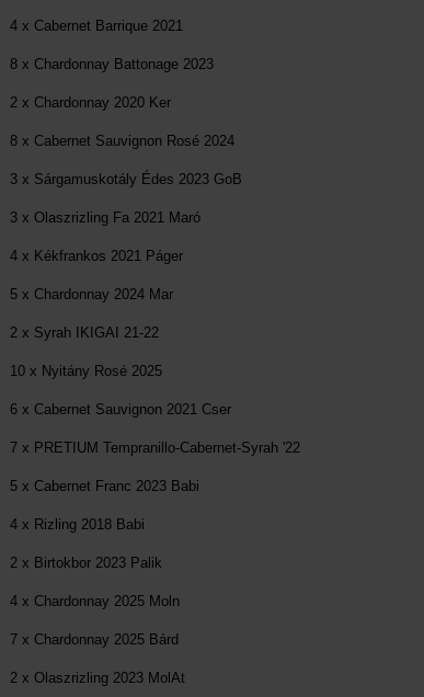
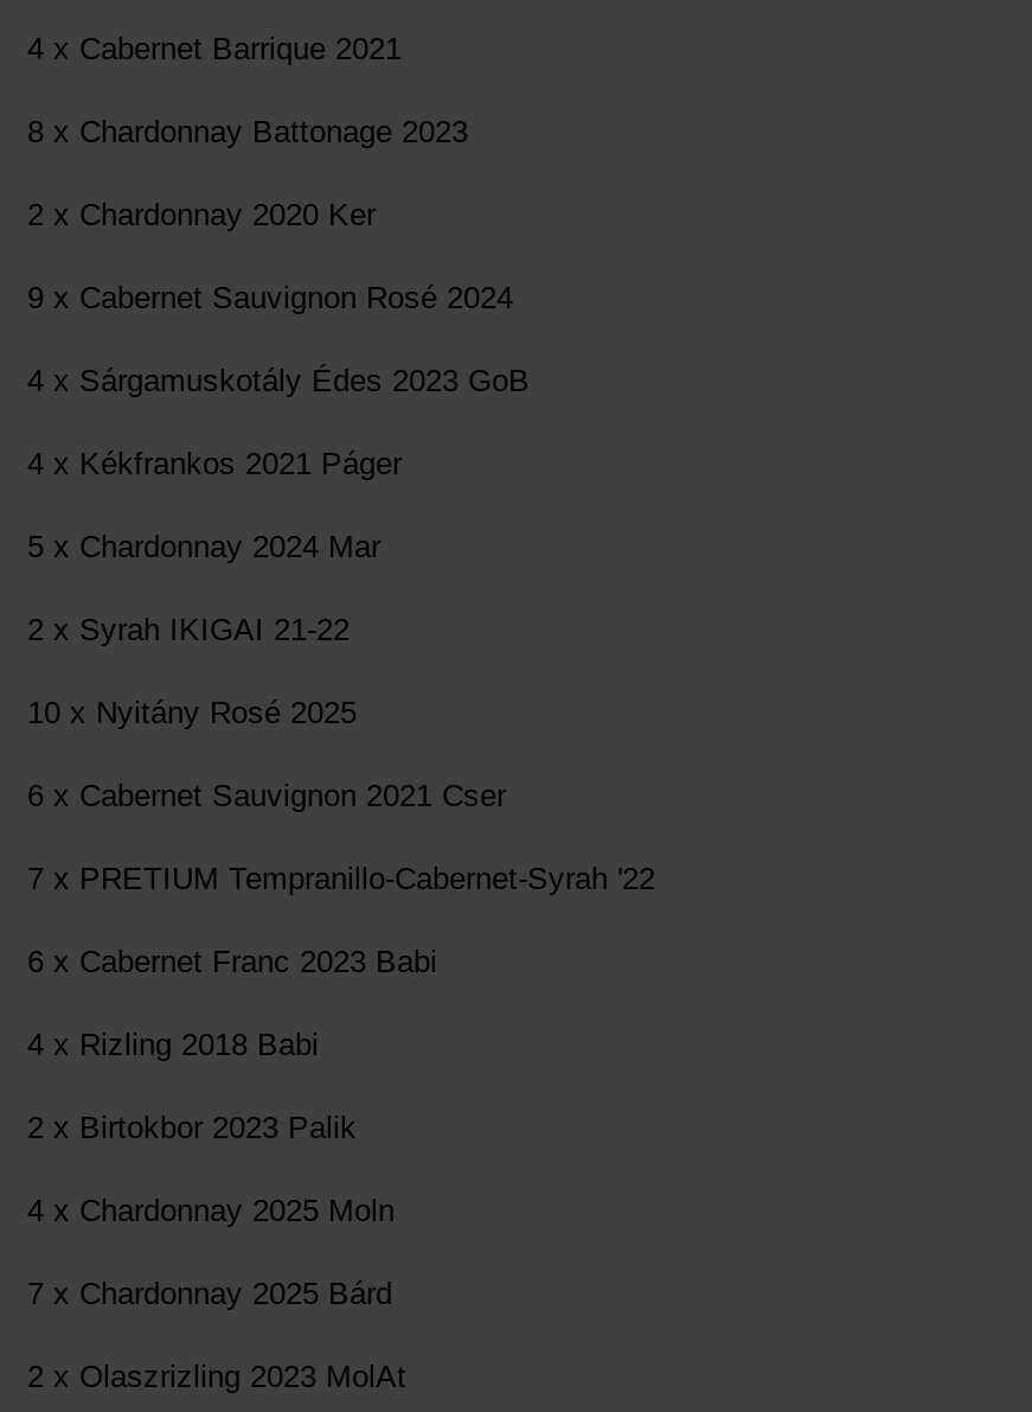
[10,132,242,225] 8 x Cabernet Sauvignon Rosé 2024 | 3 x Sárgamuskotály Édes 2023 GoB | 3 x Olaszrizling Fa 2021 Maró -> [27,279,530,397] 9 x Cabernet Sauvignon Rosé 2024 | 4 x Sárgamuskotály Édes 2023 GoB
[10,477,199,494] 5 x Cabernet Franc 2023 Babi -> [27,943,437,978] 6 x Cabernet Franc 2023 Babi

